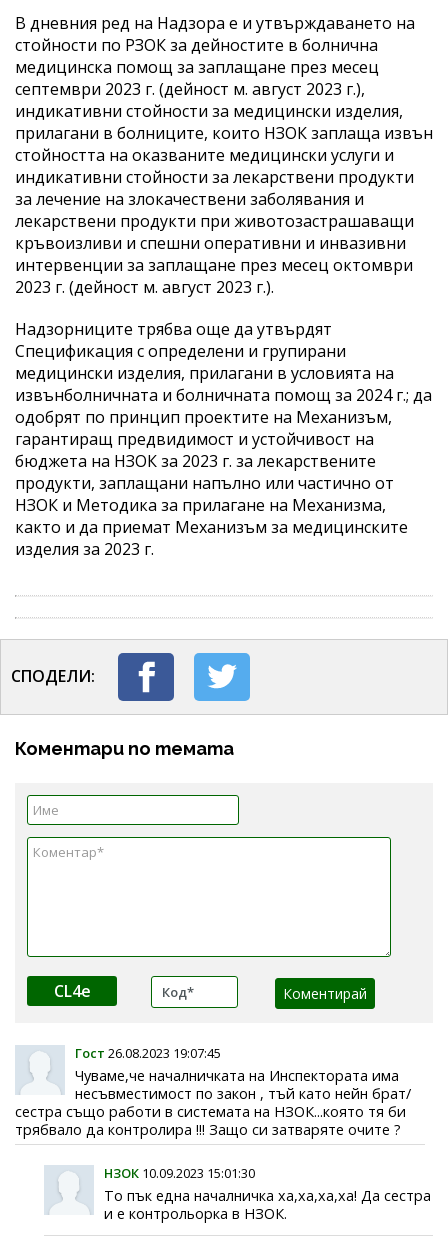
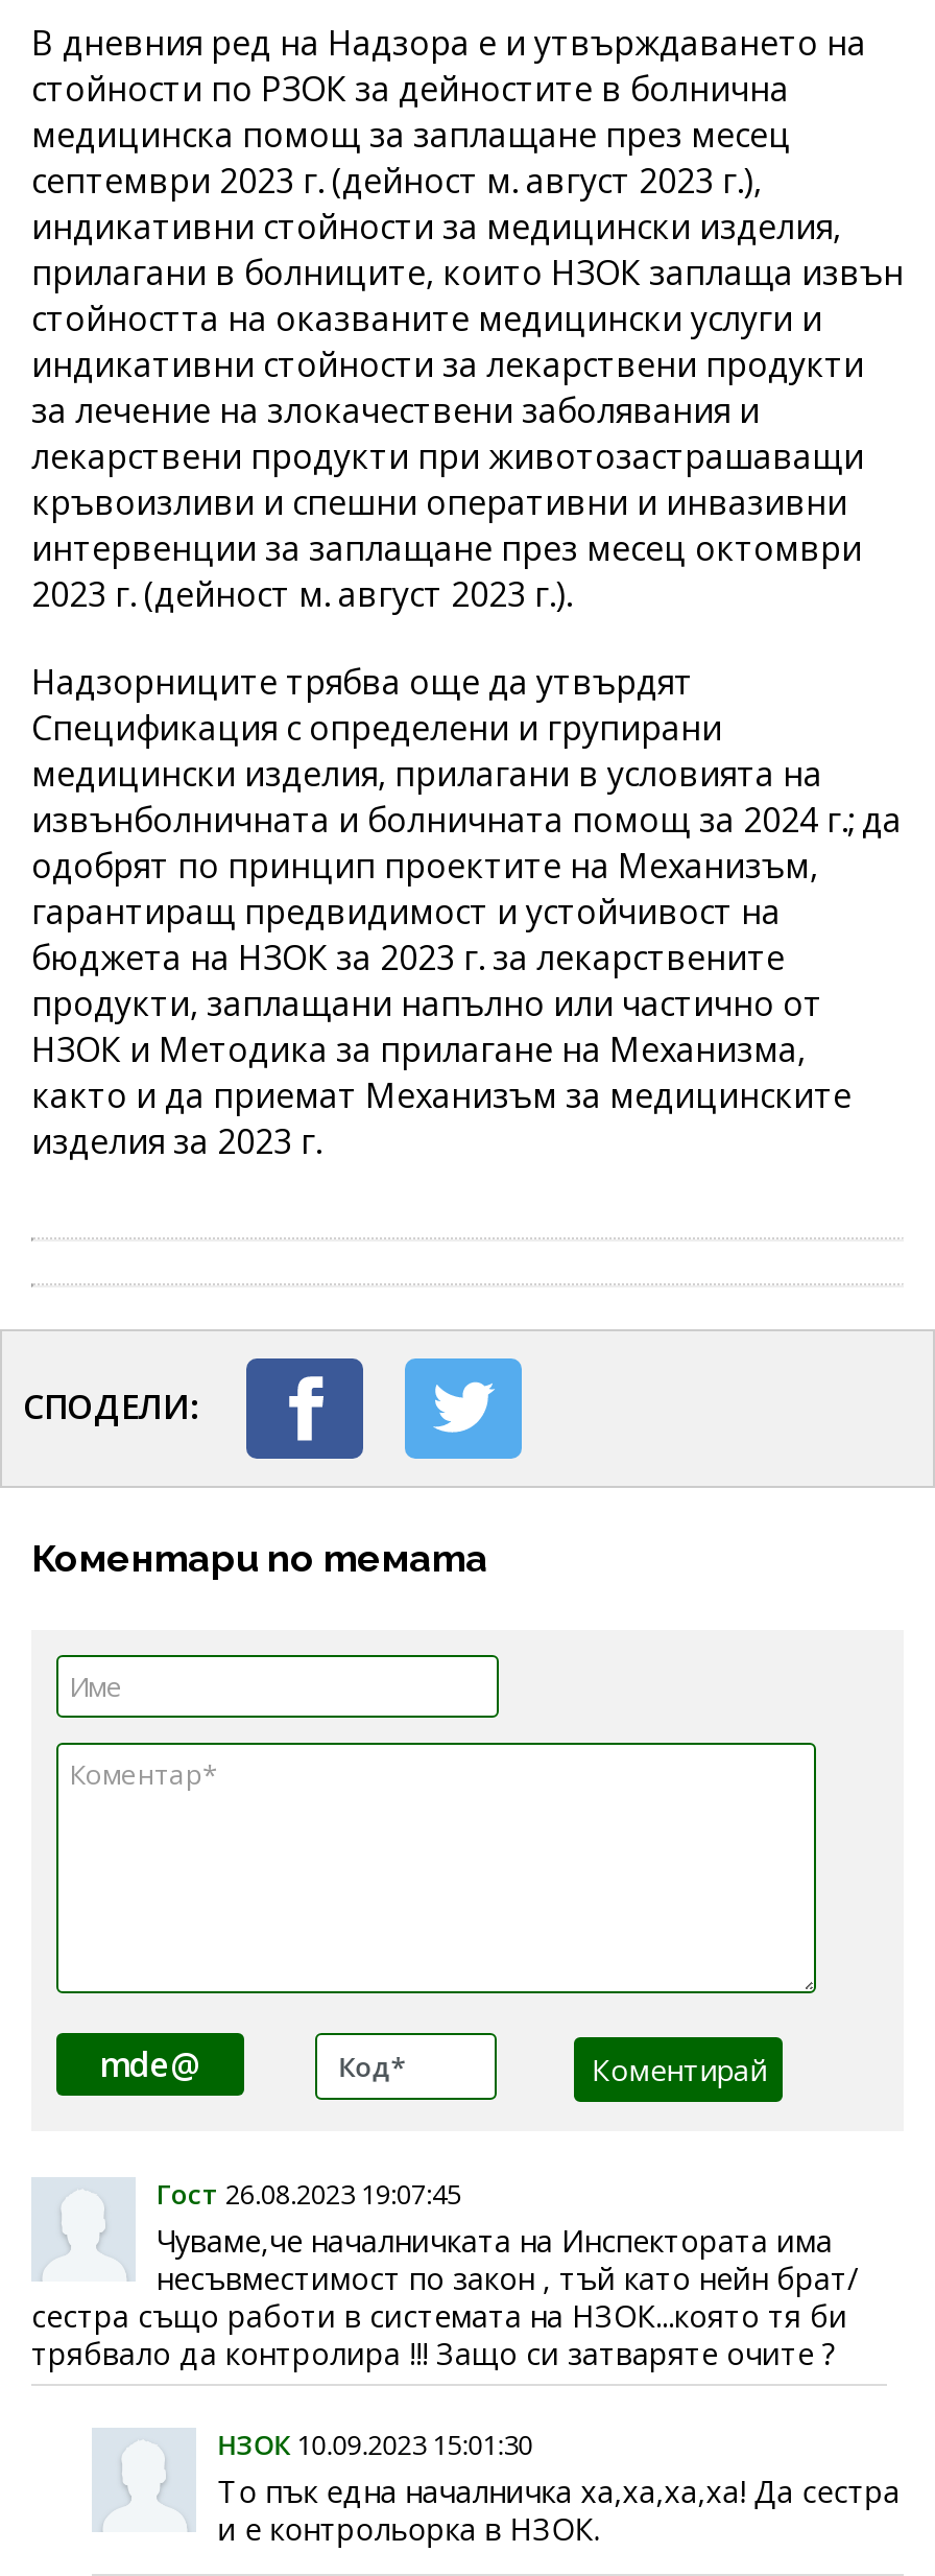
[53,980,90,1002] CL4e -> [99,2041,201,2087] mde@

